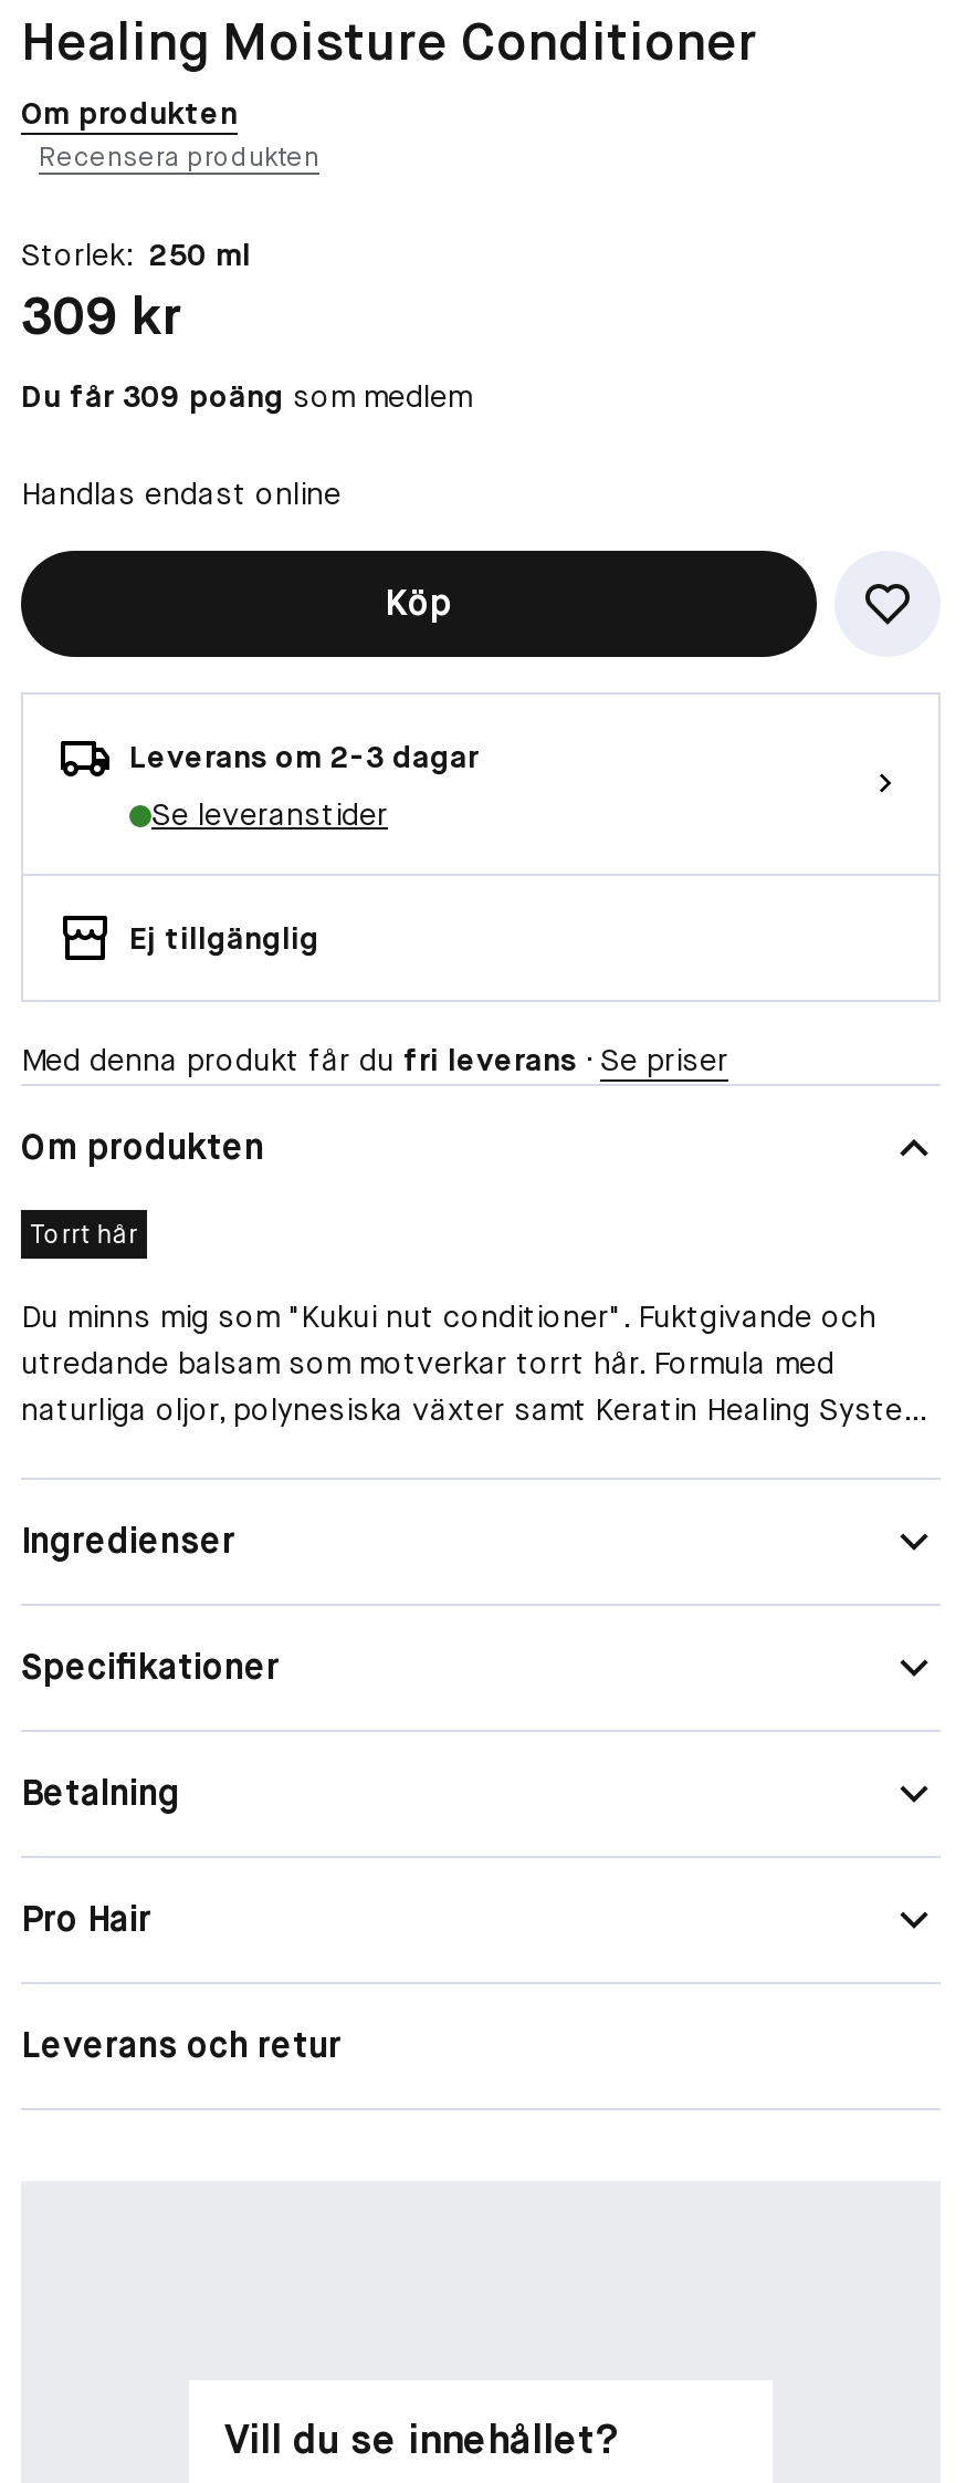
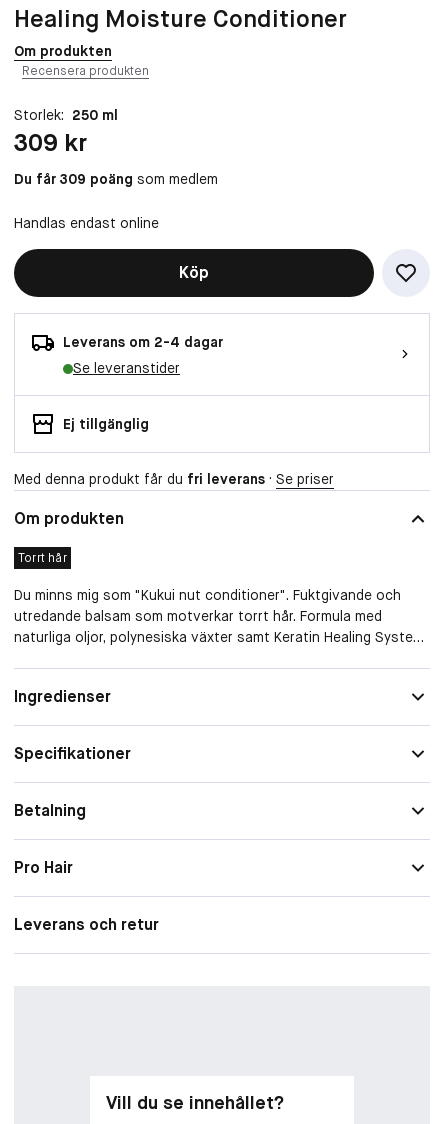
[129,737,479,776] Leverans om 2-3 dagar -> [63,333,223,351] Leverans om 2-4 dagar

